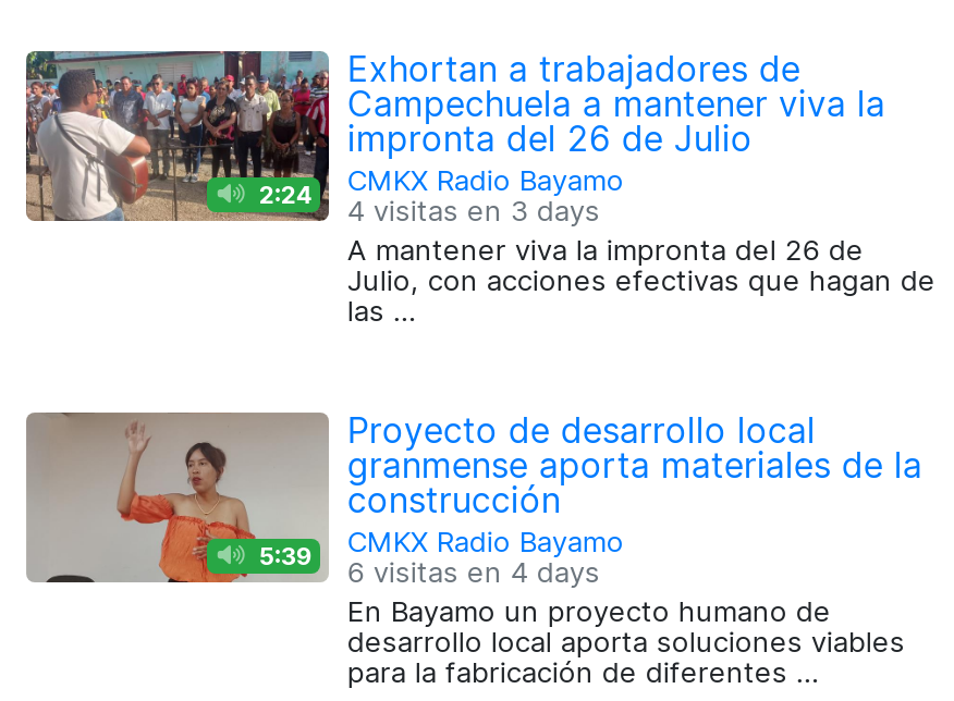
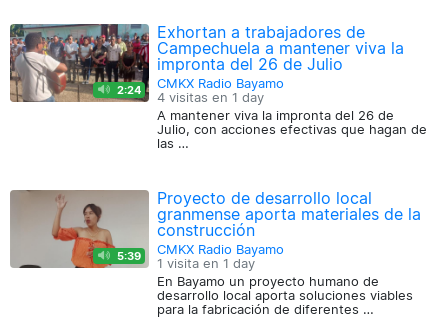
[347,195,600,228] 4 visitas en 3 days -> [157,90,264,105] 4 visitas en 1 day
[347,556,600,589] 6 visitas en 4 days -> [157,256,255,271] 1 visita en 1 day

